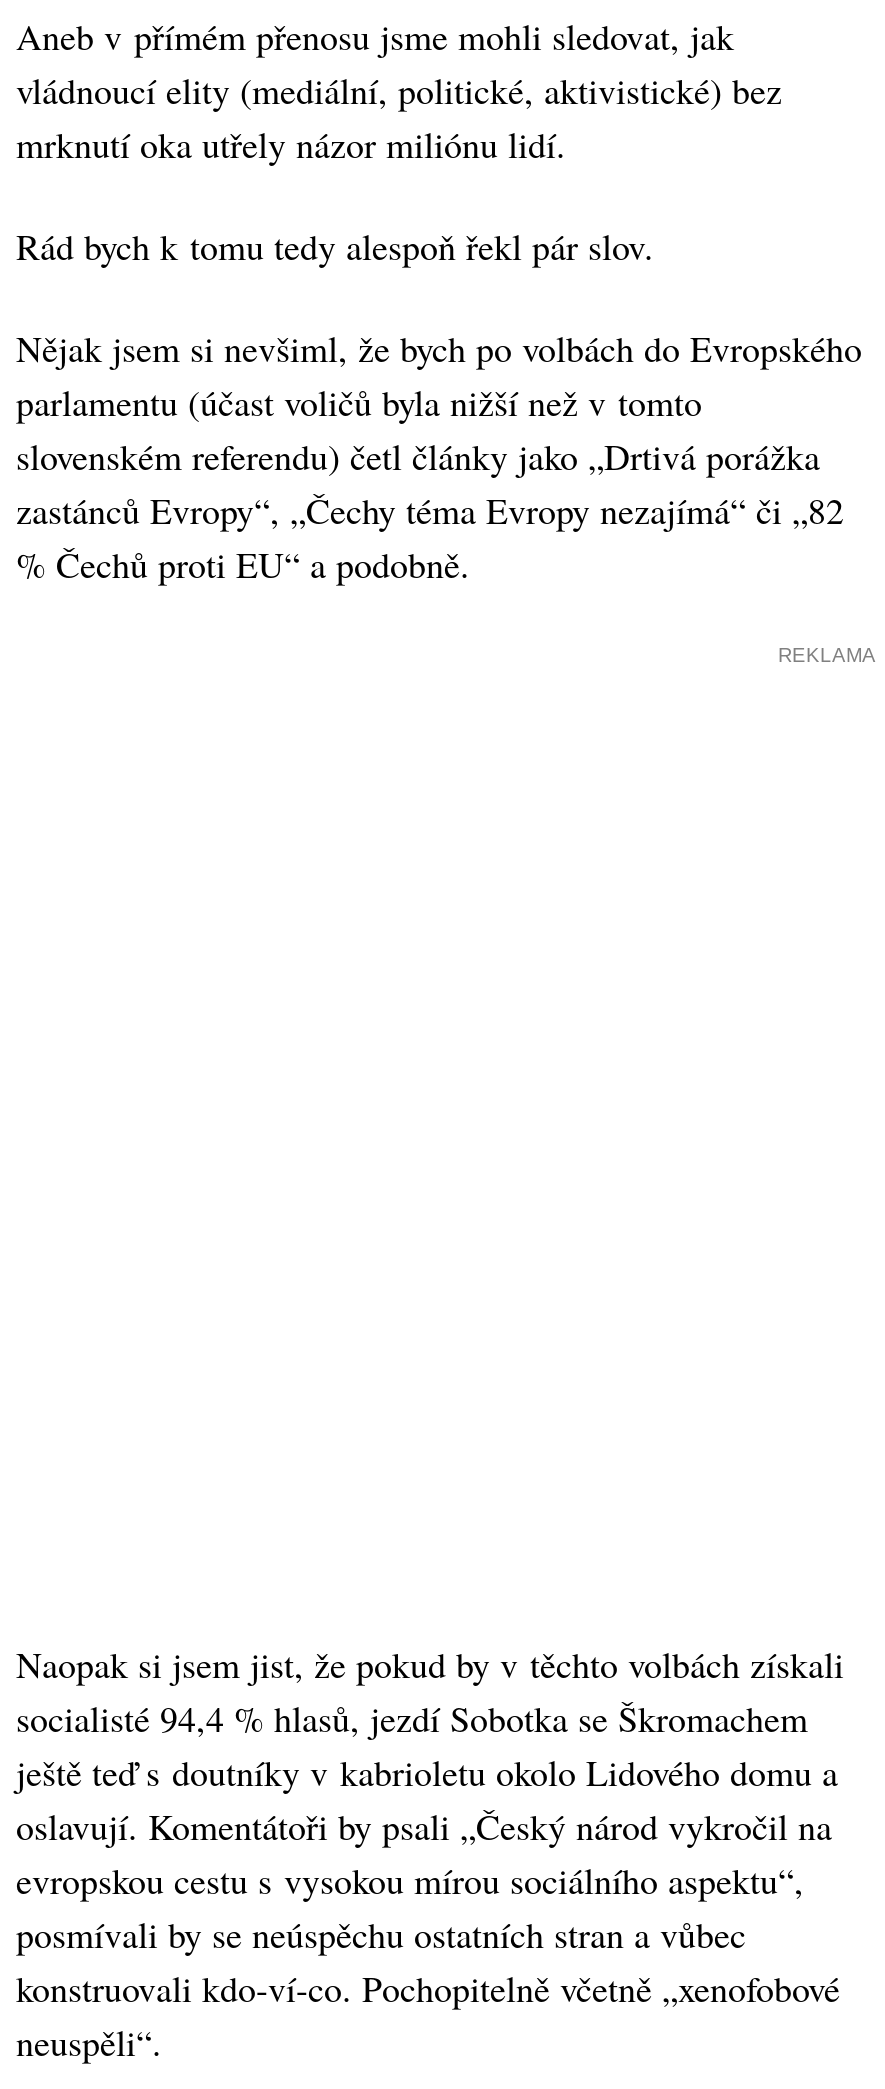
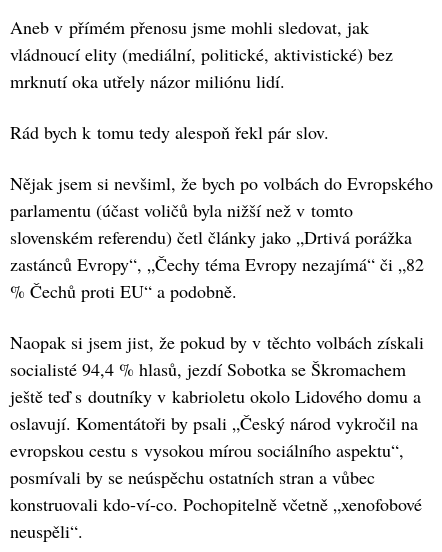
[778,643,876,665] REKLAMA -> none

